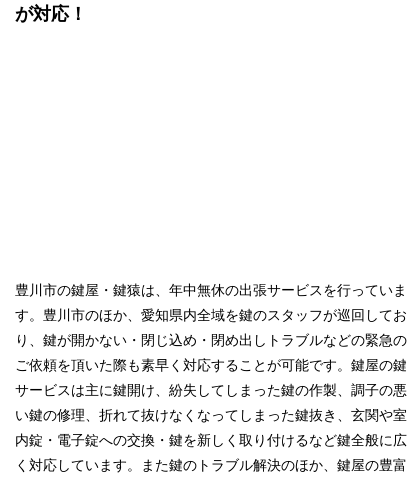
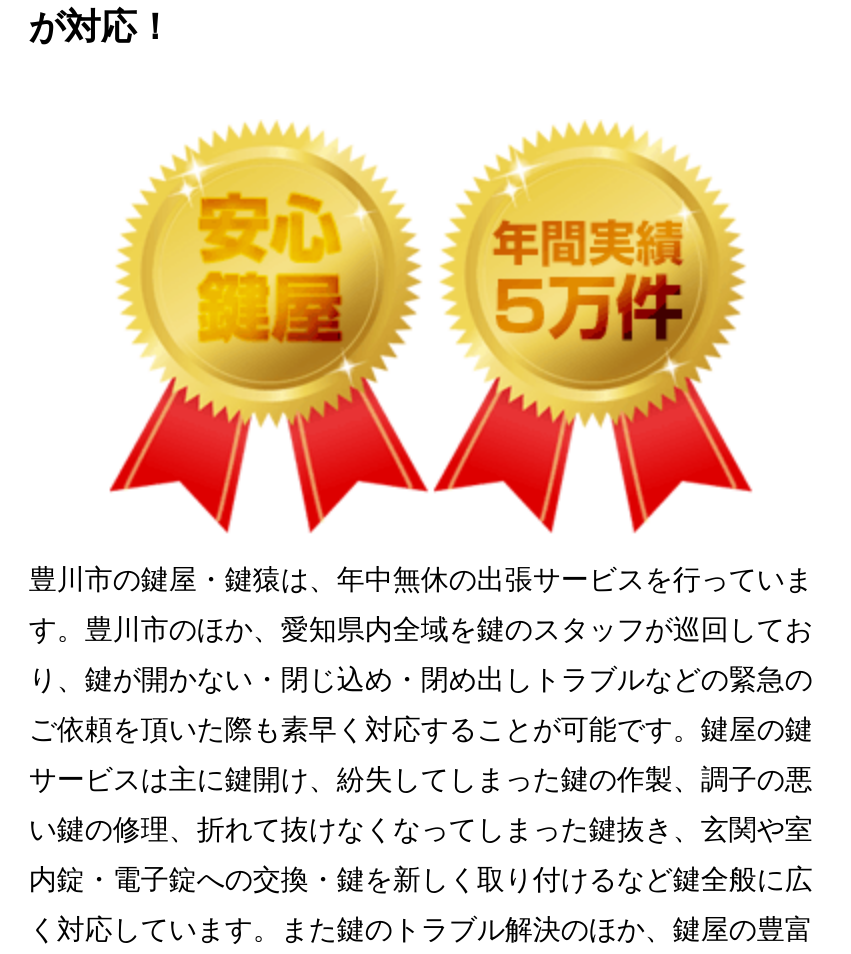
none -> [108,120,752,534] [image]

